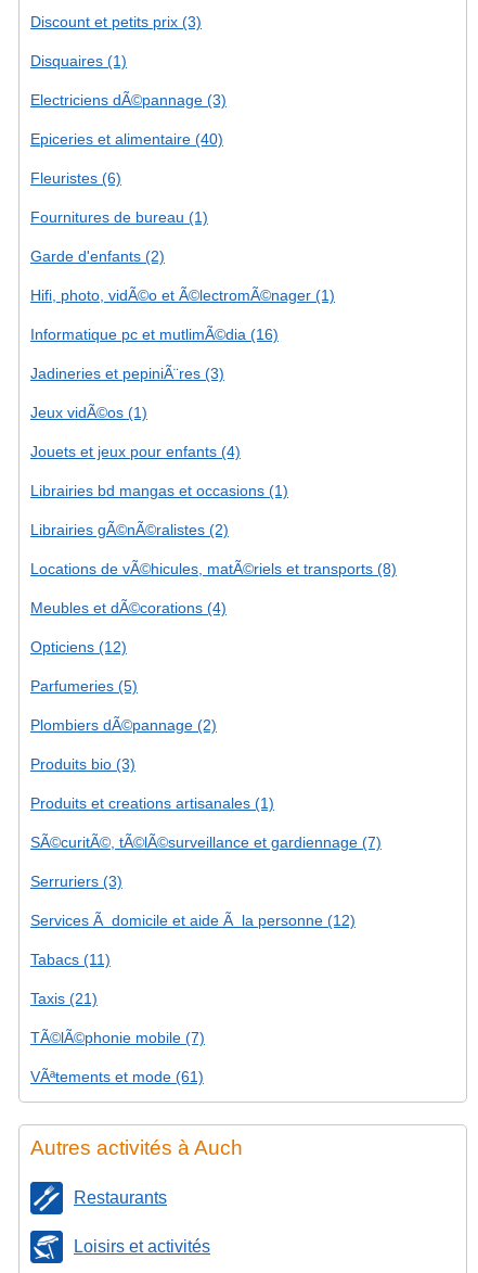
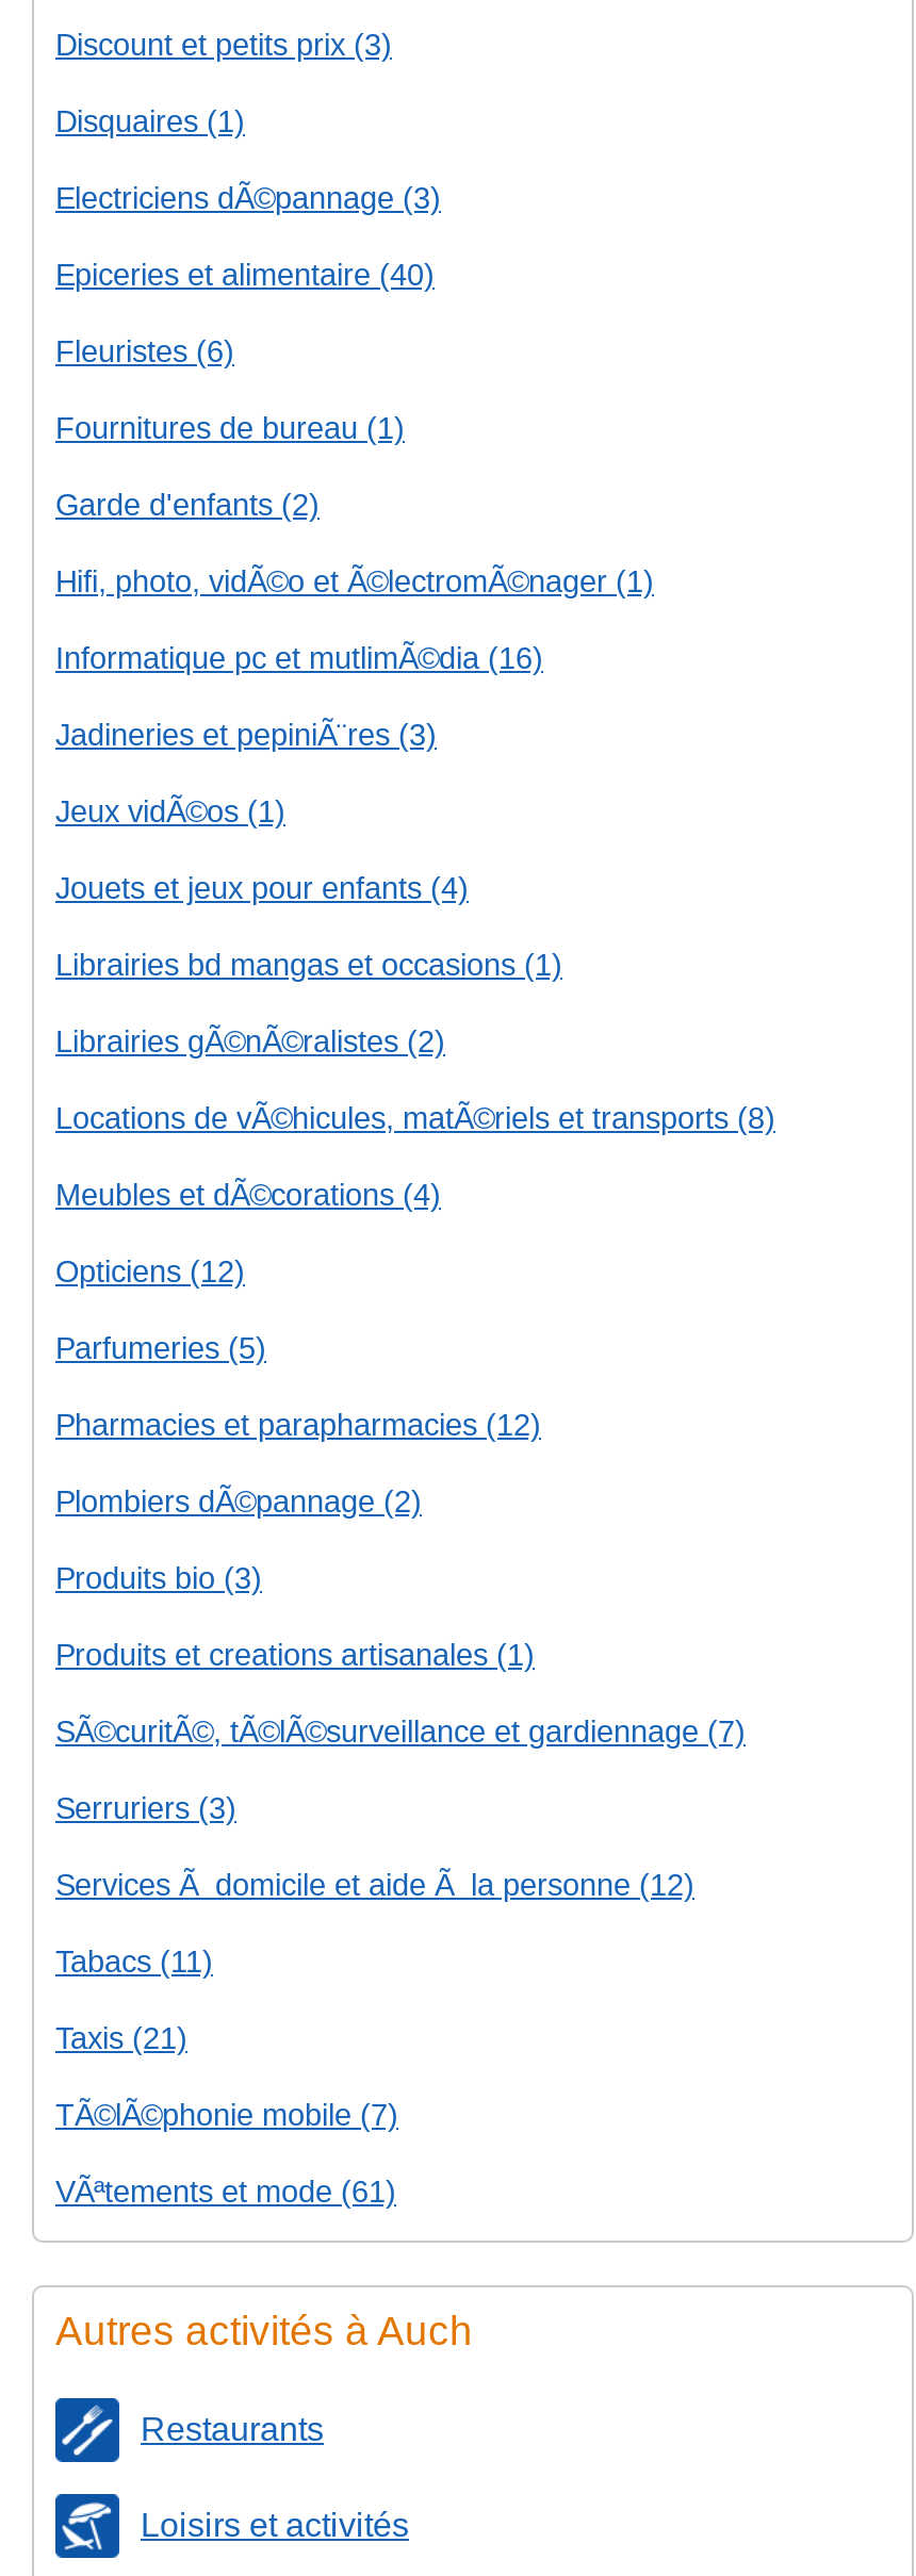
none -> [55,1408,541,1442] Pharmacies et parapharmacies (12)

